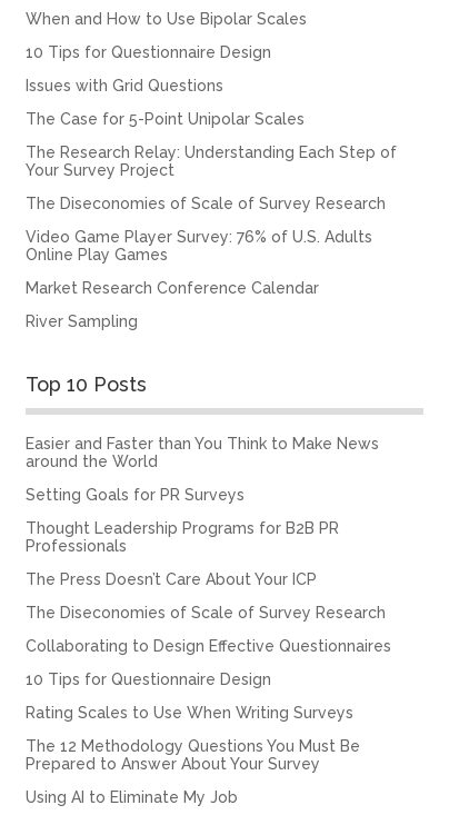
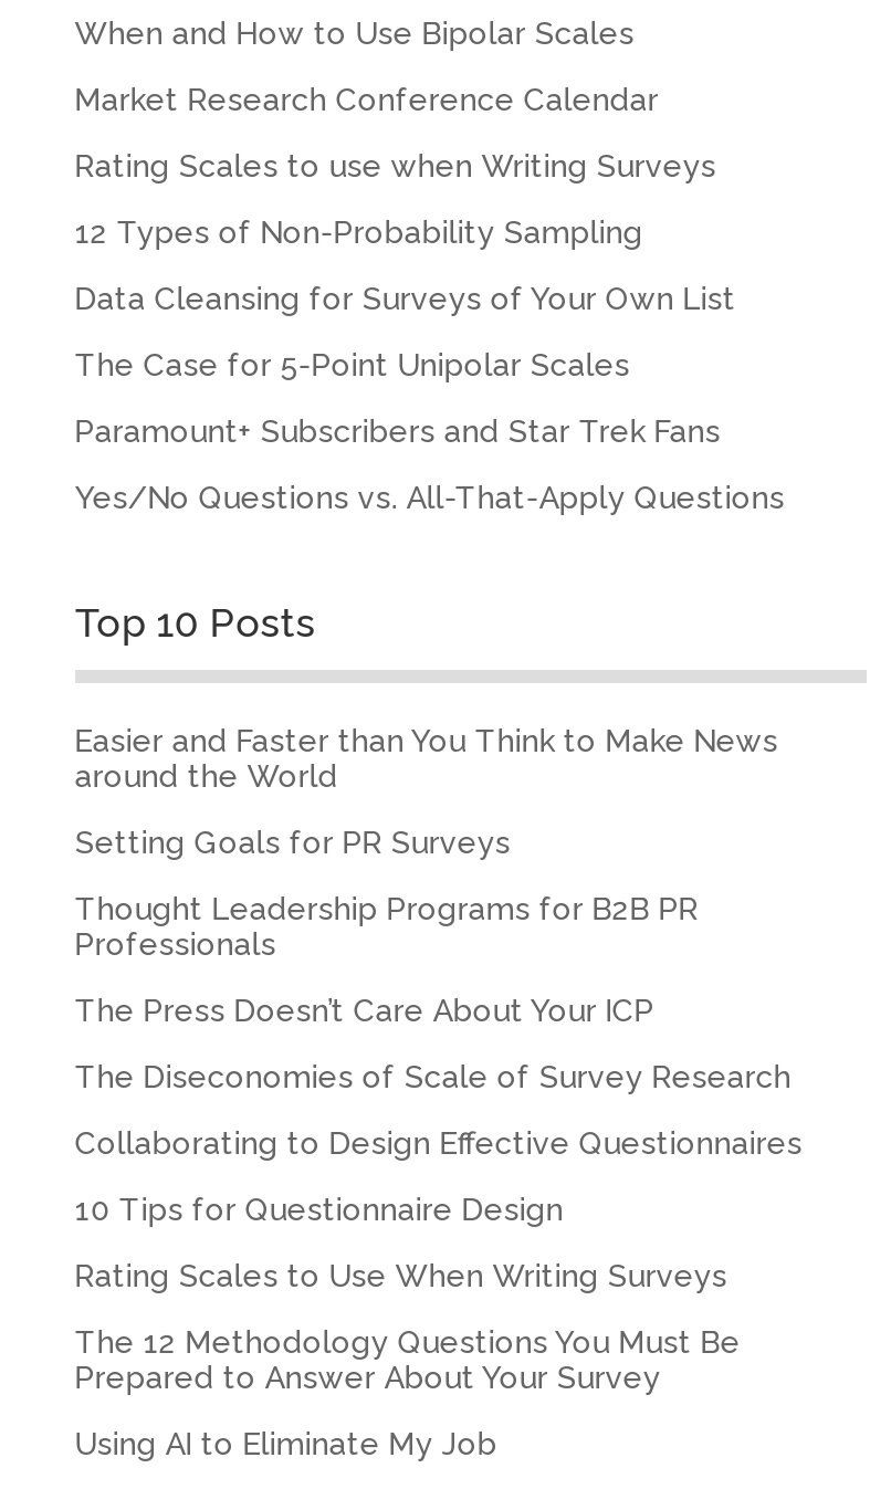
[25,43,271,95] 10 Tips for Questionnaire Design | Issues with Grid Questions -> [75,148,736,316] Rating Scales to use when Writing Surveys | 12 Types of Non-Probability Sampling | Data Cleansing for Surveys of Your Own List
moved [25,110,304,128] -> [75,347,630,382]: The Case for 5-Point Unipolar Scales
[25,143,397,330] The Research Relay: Understanding Each Step of | Your Survey Project | The Diseconomies of Scale of Survey Research | Video Game Player Survey: 76% of U.S. Adults | Online Play Games | River Sampling -> [75,413,784,515] Paramount+ Subscribers and Star Trek Fans | Yes/No Questions vs. All-That-Apply Questions
moved [25,279,319,297] -> [75,82,658,117]: Market Research Conference Calendar

